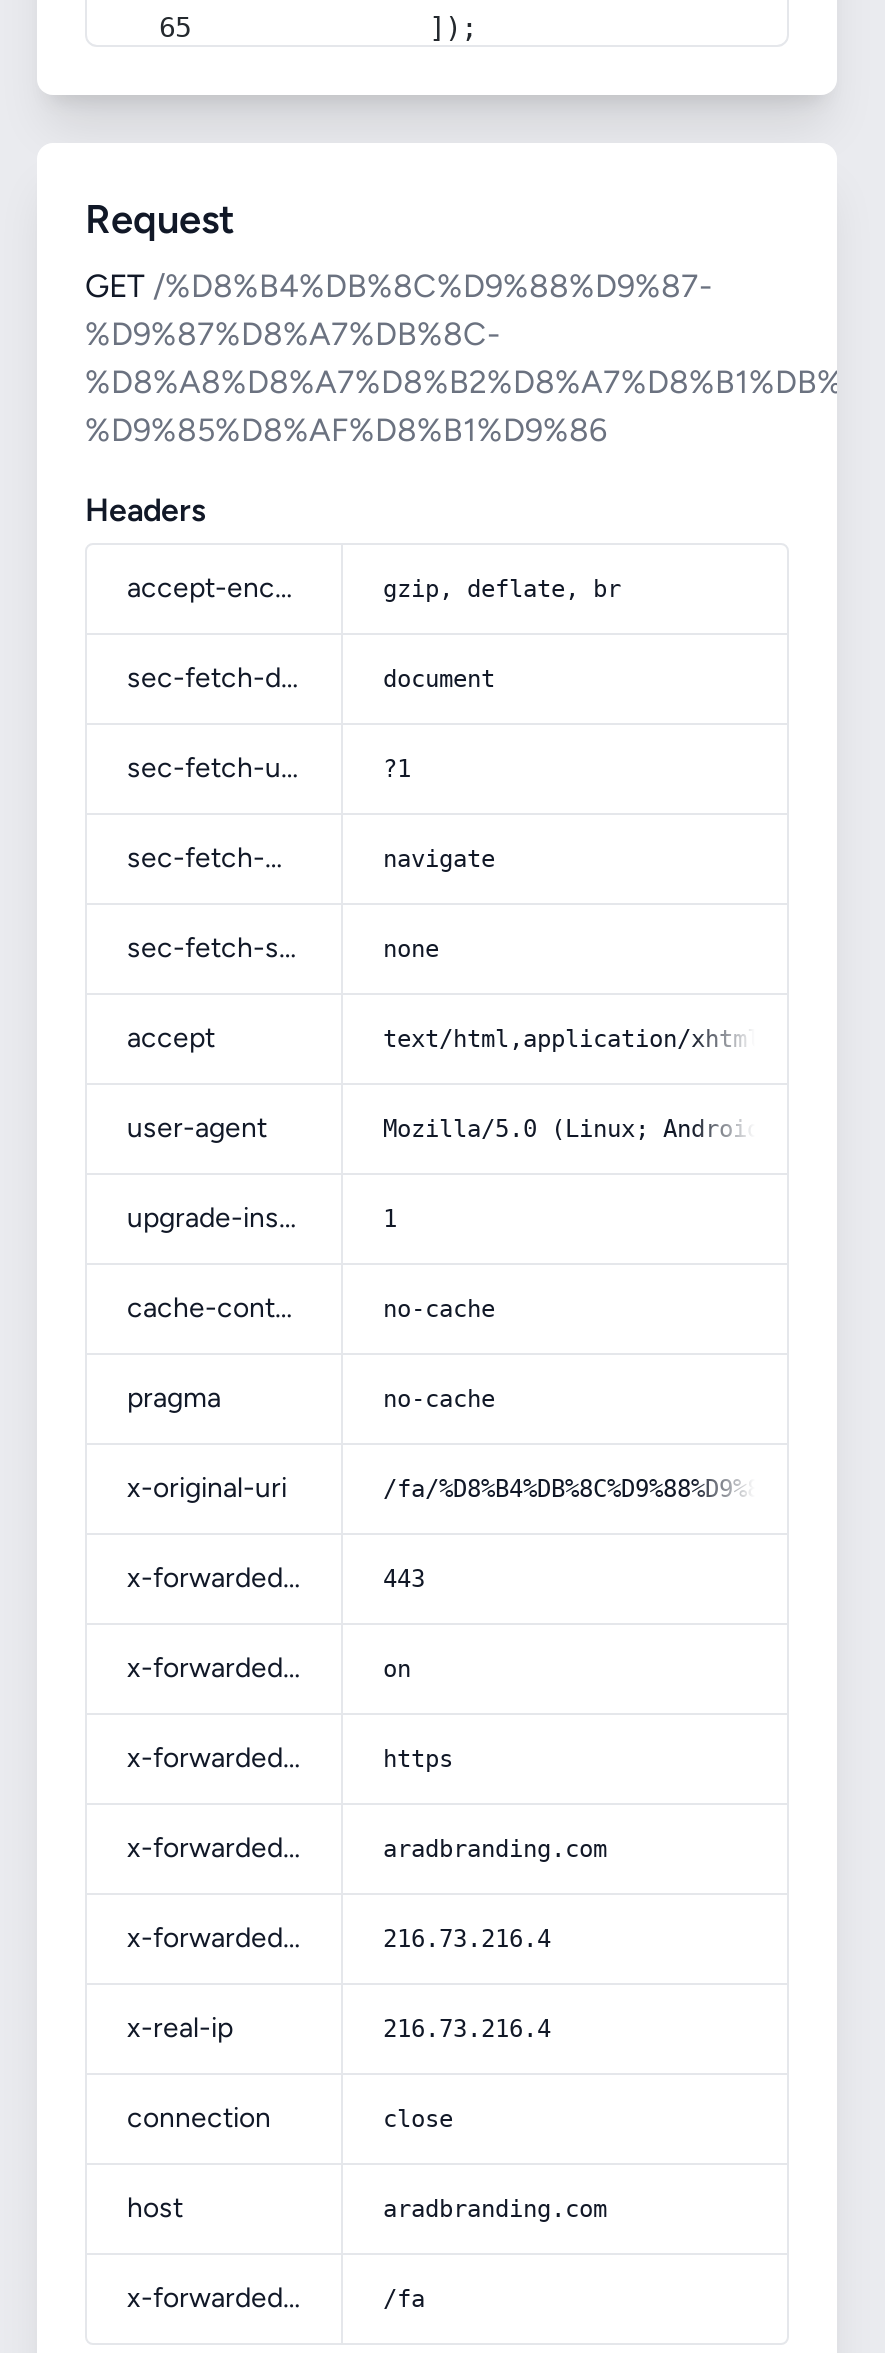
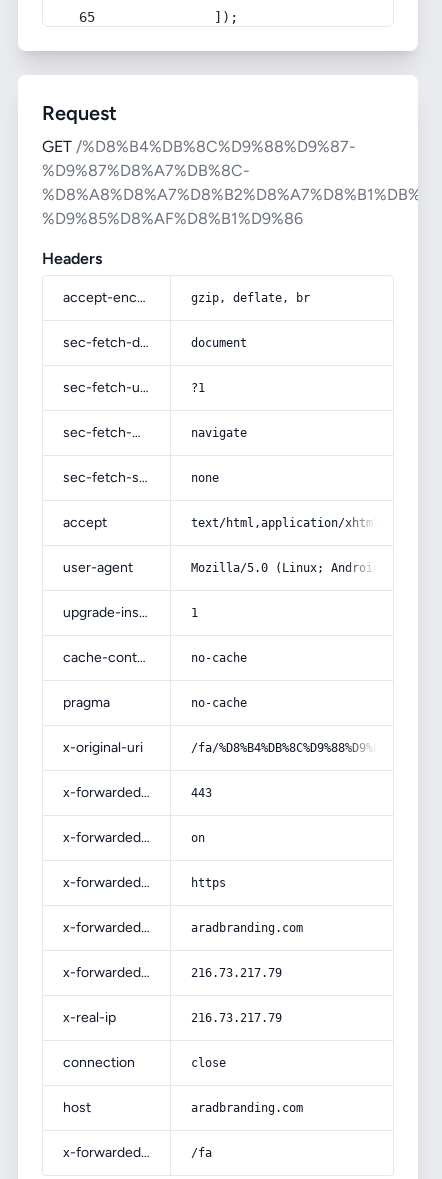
[383,1925,551,1953] 216.73.216.4 -> [191,966,282,980] 216.73.217.79
[383,2015,551,2043] 216.73.216.4 -> [191,1011,282,1025] 216.73.217.79

